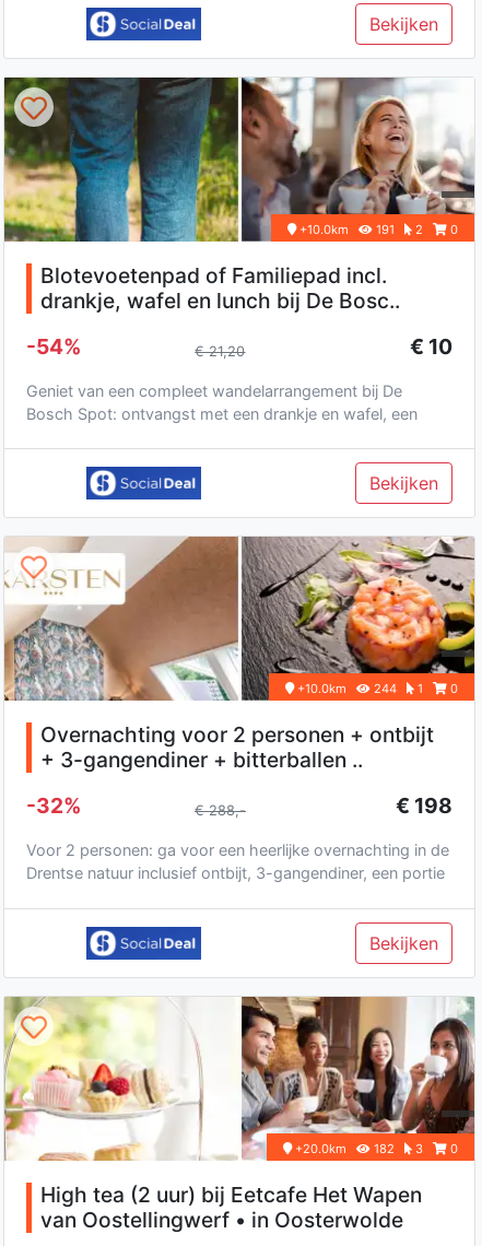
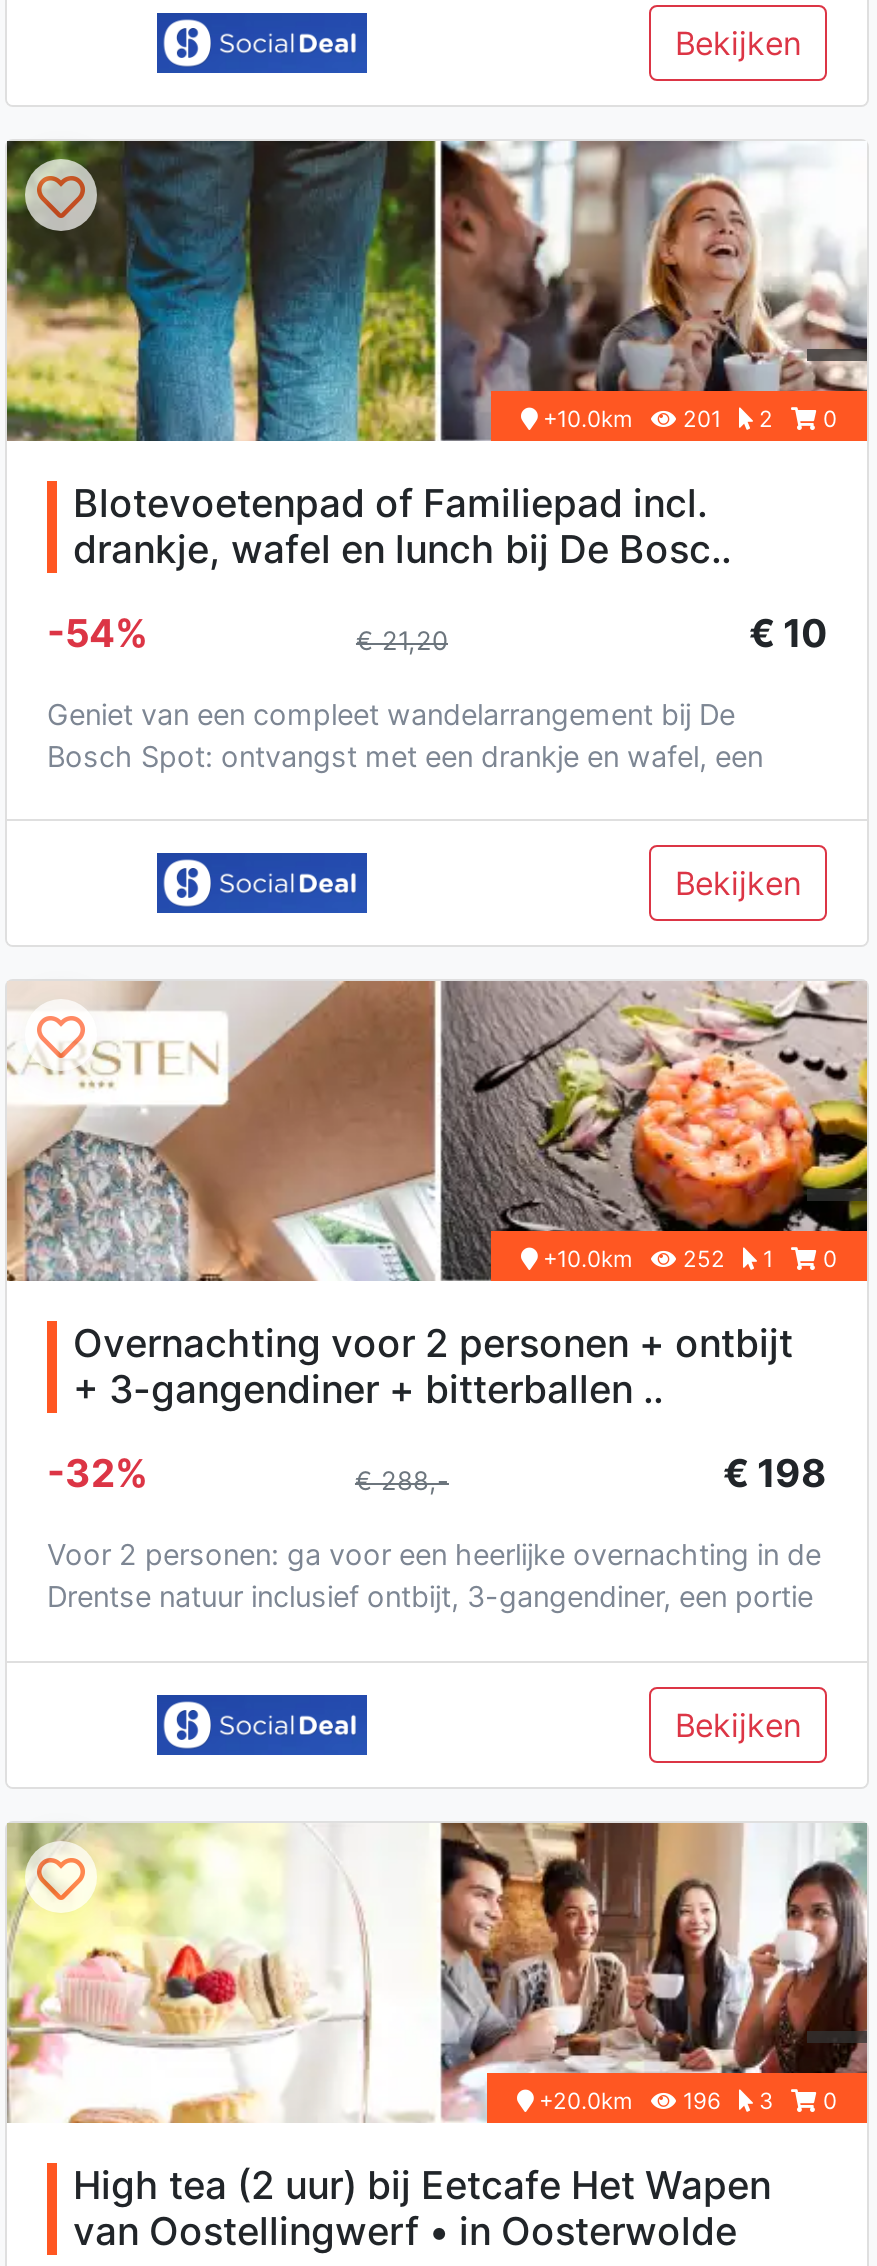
[373,222,433,237] 191 2 -> [677,405,791,433] 201 2
[371,681,433,697] 244 1 -> [677,1246,791,1274] 252 1
[371,1141,433,1156] 182 3 -> [677,2086,791,2114] 196 3

